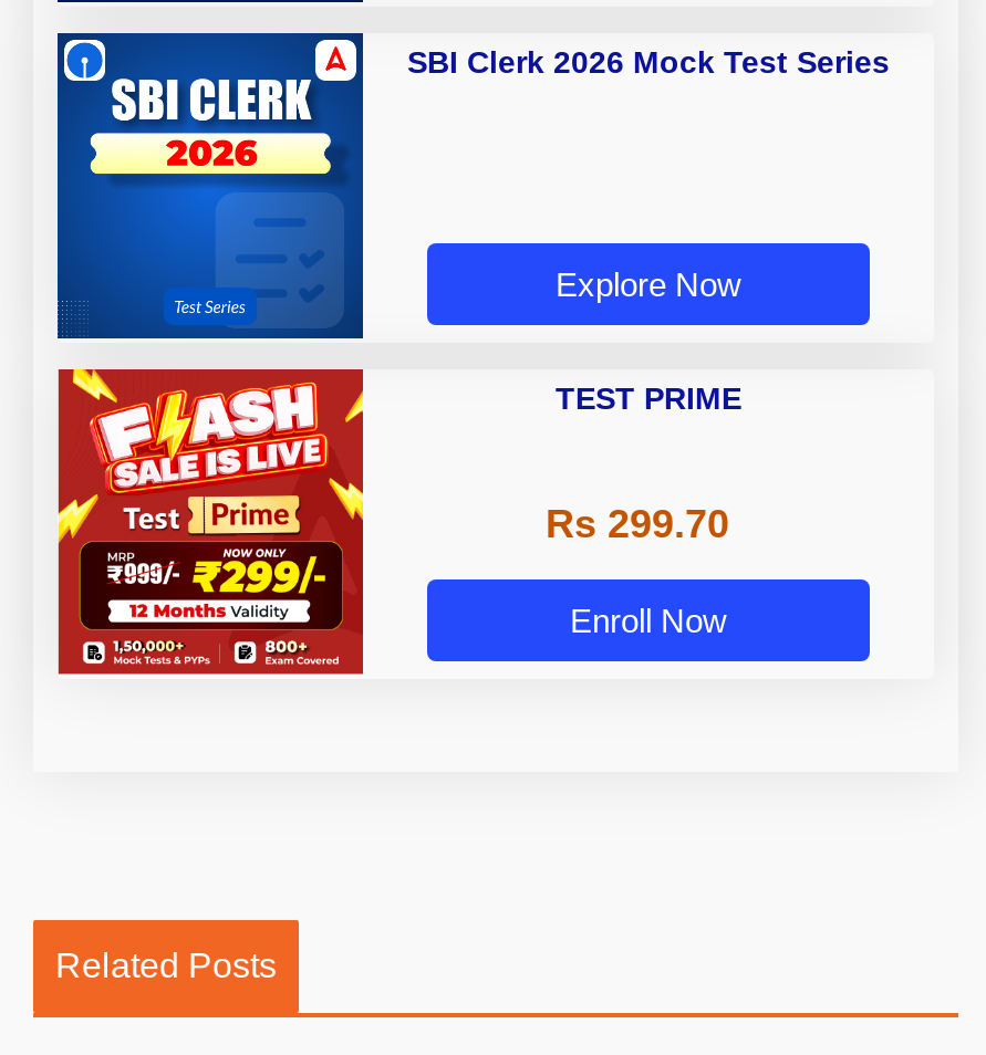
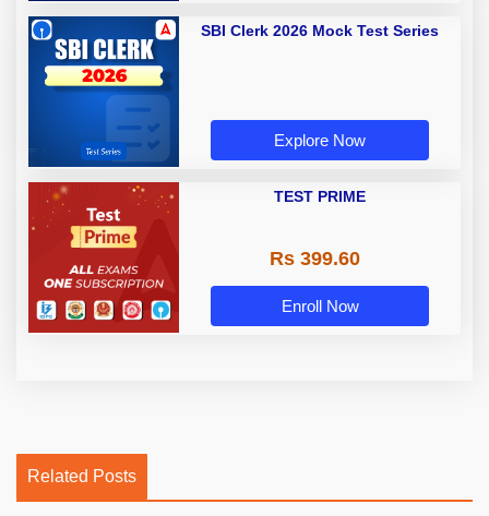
[55,367,365,668] [image] -> [27,181,180,327] [image]
[546,502,729,546] Rs 299.70 -> [269,247,360,269] Rs 399.60

